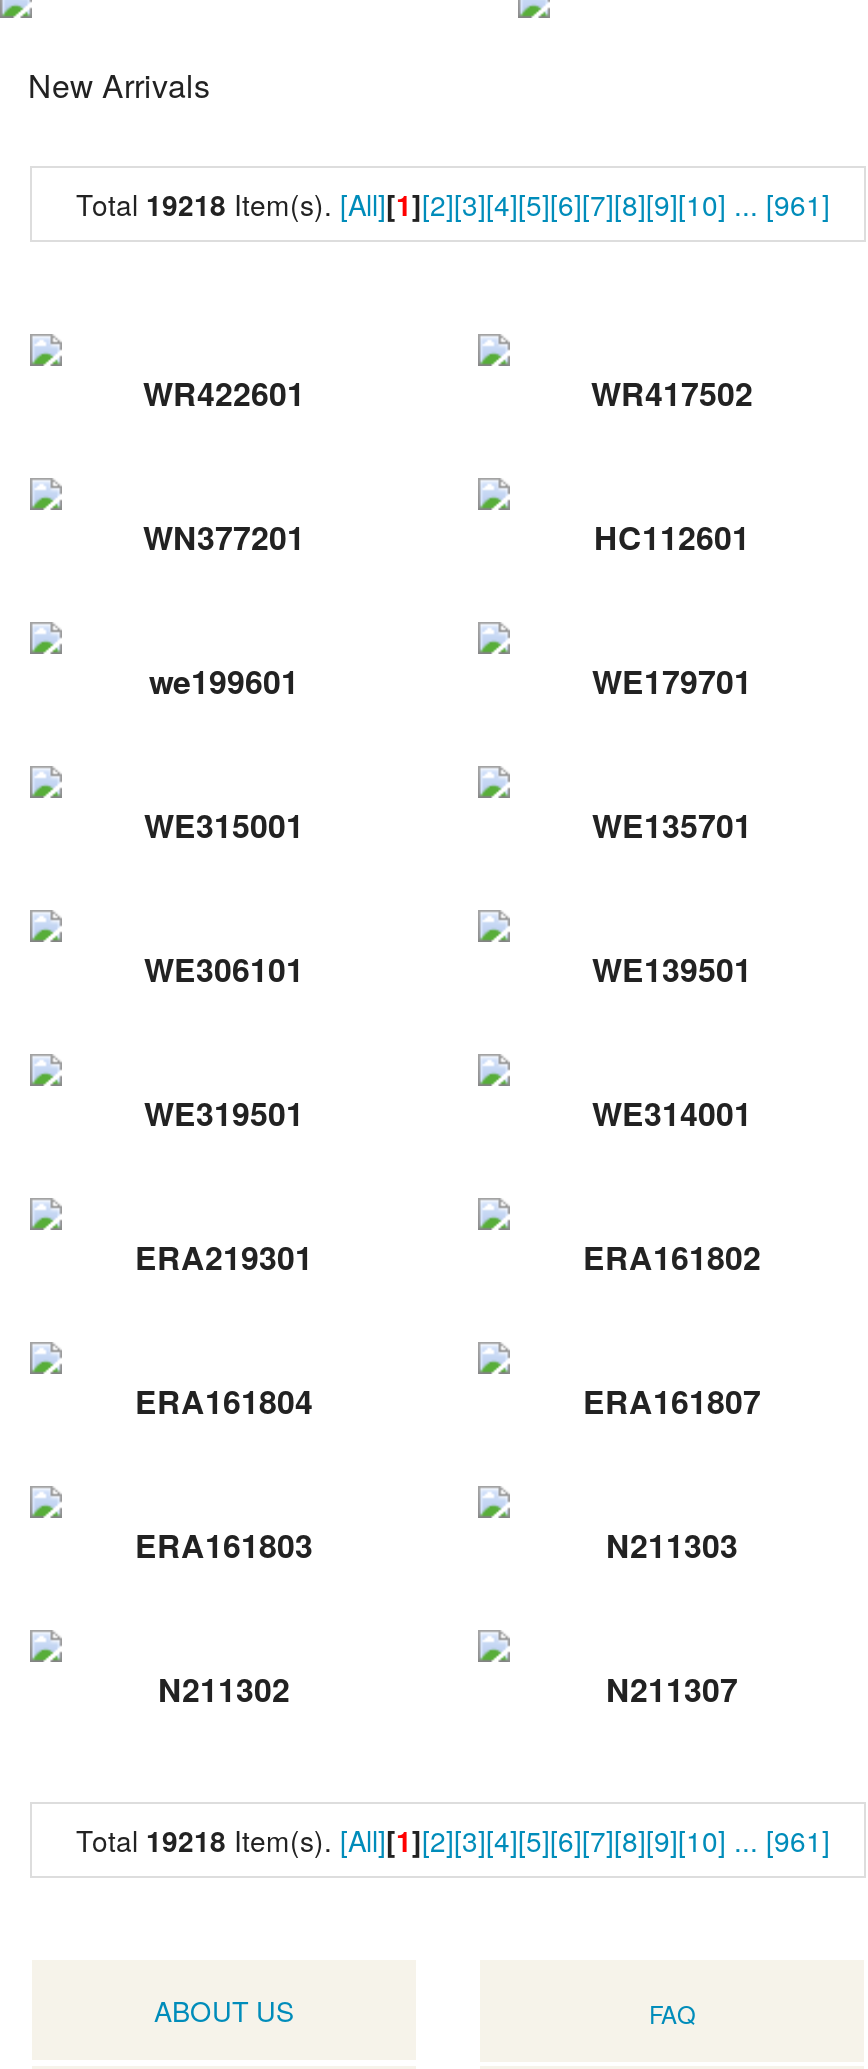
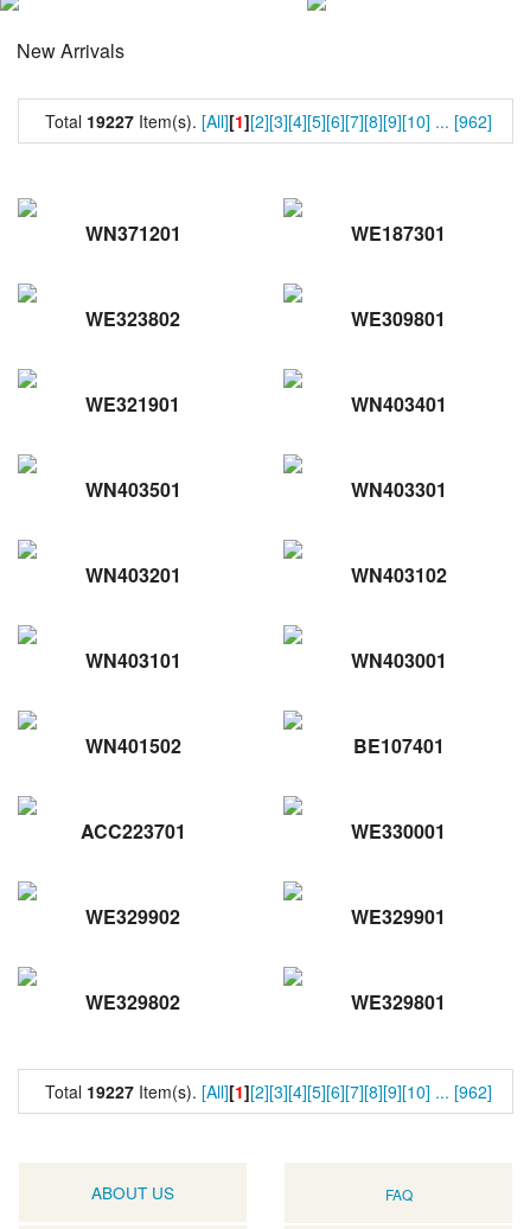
[52,184,830,224] Total 19218 Item(s). [All][1][2][3][4][5][6][7][8][9][10] ... [961] -> [31,109,492,133] Total 19227 Item(s). [All][1][2][3][4][5][6][7][8][9][10] ... [962]
[143,370,753,416] WR422601 | WR417502 -> [85,219,446,247] WN371201 | WE187301
[143,514,750,560] WN377201 | HC112601 -> [85,305,446,332] WE323802 | WE309801
[149,658,752,704] we199601 | WE179701 -> [85,390,446,418] WE321901 | WN403401
[144,802,752,848] WE315001 | WE135701 -> [85,476,446,503] WN403501 | WN403301
[144,946,752,992] WE306101 | WE139501 -> [85,561,446,588] WN403201 | WN403102
[144,1090,752,1136] WE319501 | WE314001 -> [85,647,446,674] WN403101 | WN403001
[135,1234,761,1280] ERA219301 | ERA161802 -> [85,732,444,759] WN401502 | BE107401
[135,1378,761,1424] ERA161804 | ERA161807 -> [80,817,446,845] ACC223701 | WE330001
[135,1522,738,1568] ERA161803 | N211303 -> [85,903,446,930] WE329902 | WE329901
[158,1666,738,1712] N211302 | N211307 -> [85,988,446,1015] WE329802 | WE329801
[52,1820,830,1860] Total 19218 Item(s). [All][1][2][3][4][5][6][7][8][9][10] ... [961] -> [31,1080,492,1103] Total 19227 Item(s). [All][1][2][3][4][5][6][7][8][9][10] ... [962]

